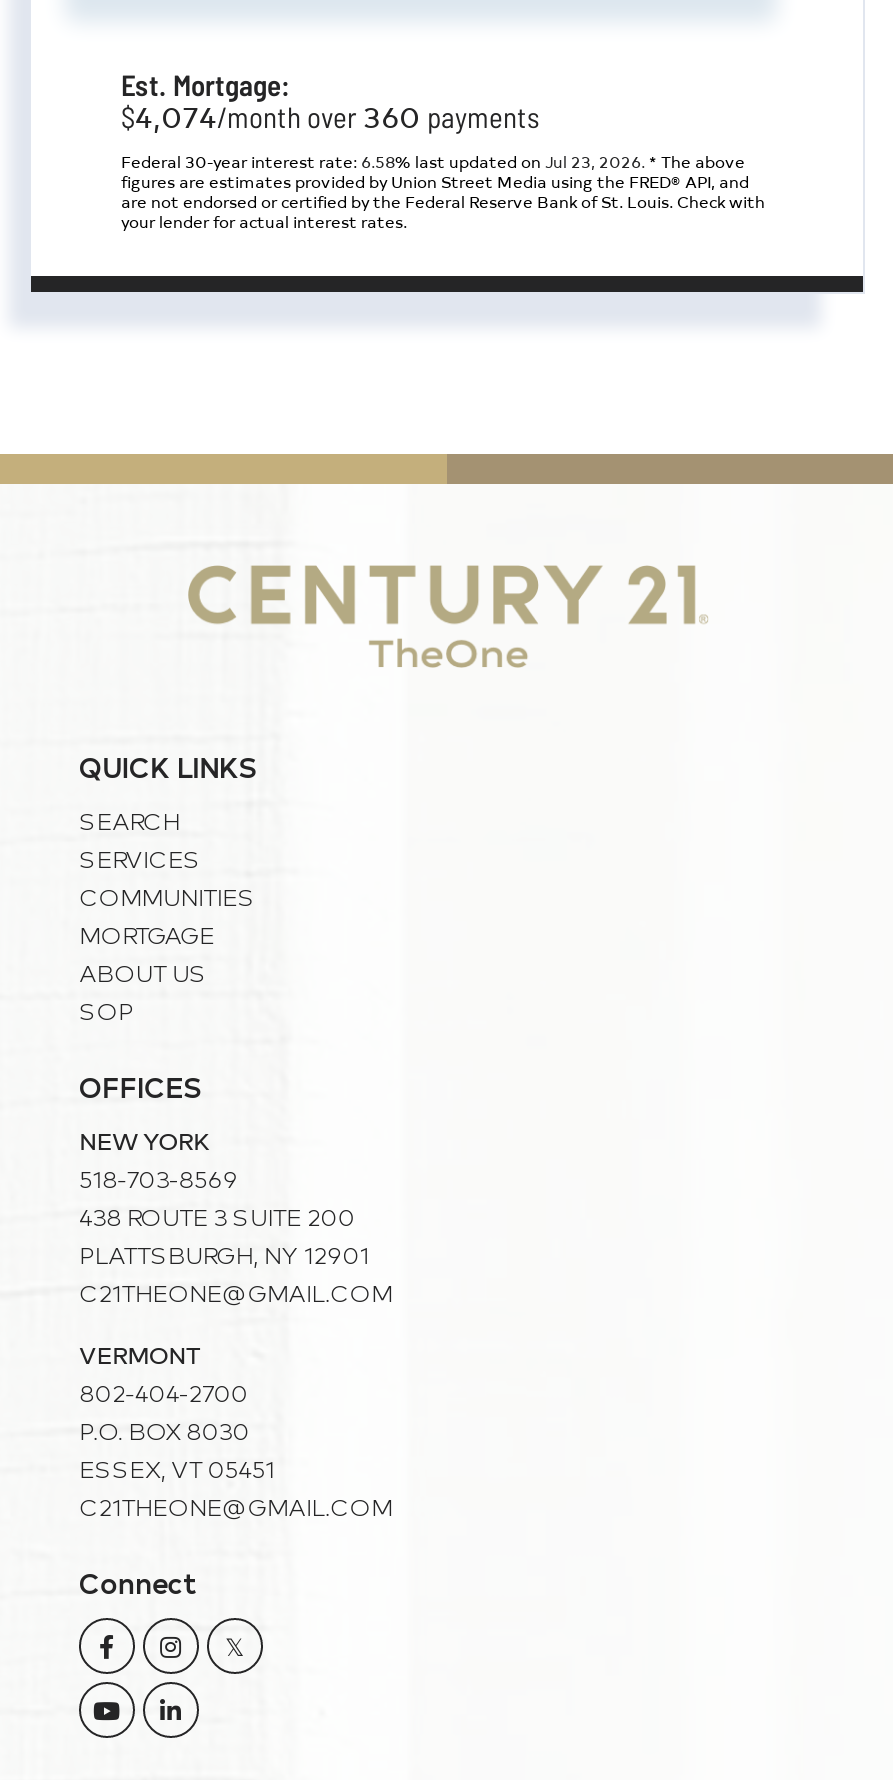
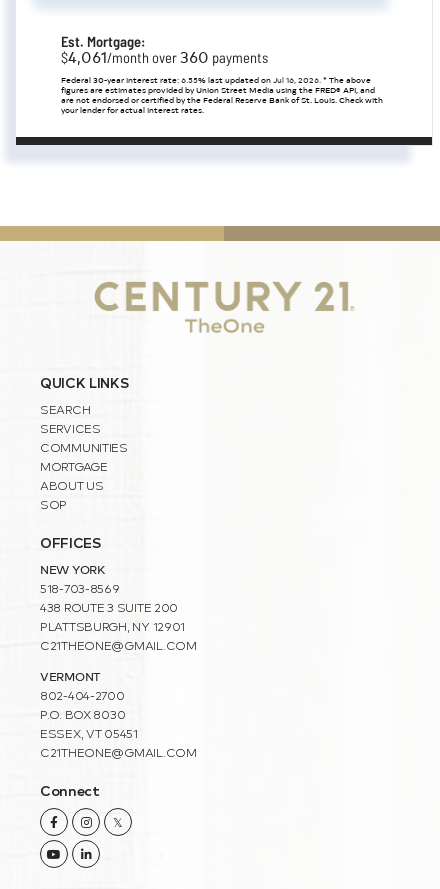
[121,95,539,135] $4,074/month over 360 payments -> [61,47,268,67] $4,061/month over 360 payments
[121,149,745,171] Federal 30-year interest rate: 6.58% last updated on Jul 23, 2026. * The above -> [61,74,371,85] Federal 30-year interest rate: 6.55% last updated on Jul 16, 2026. * The above

